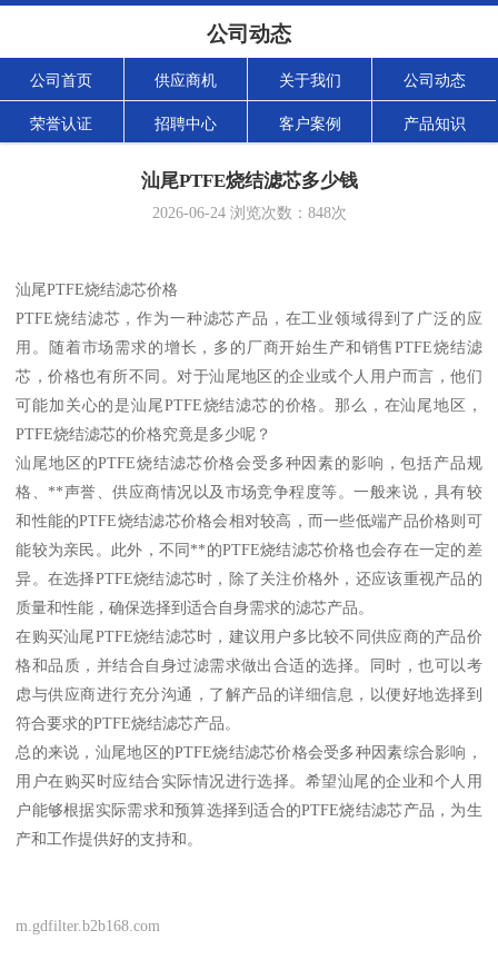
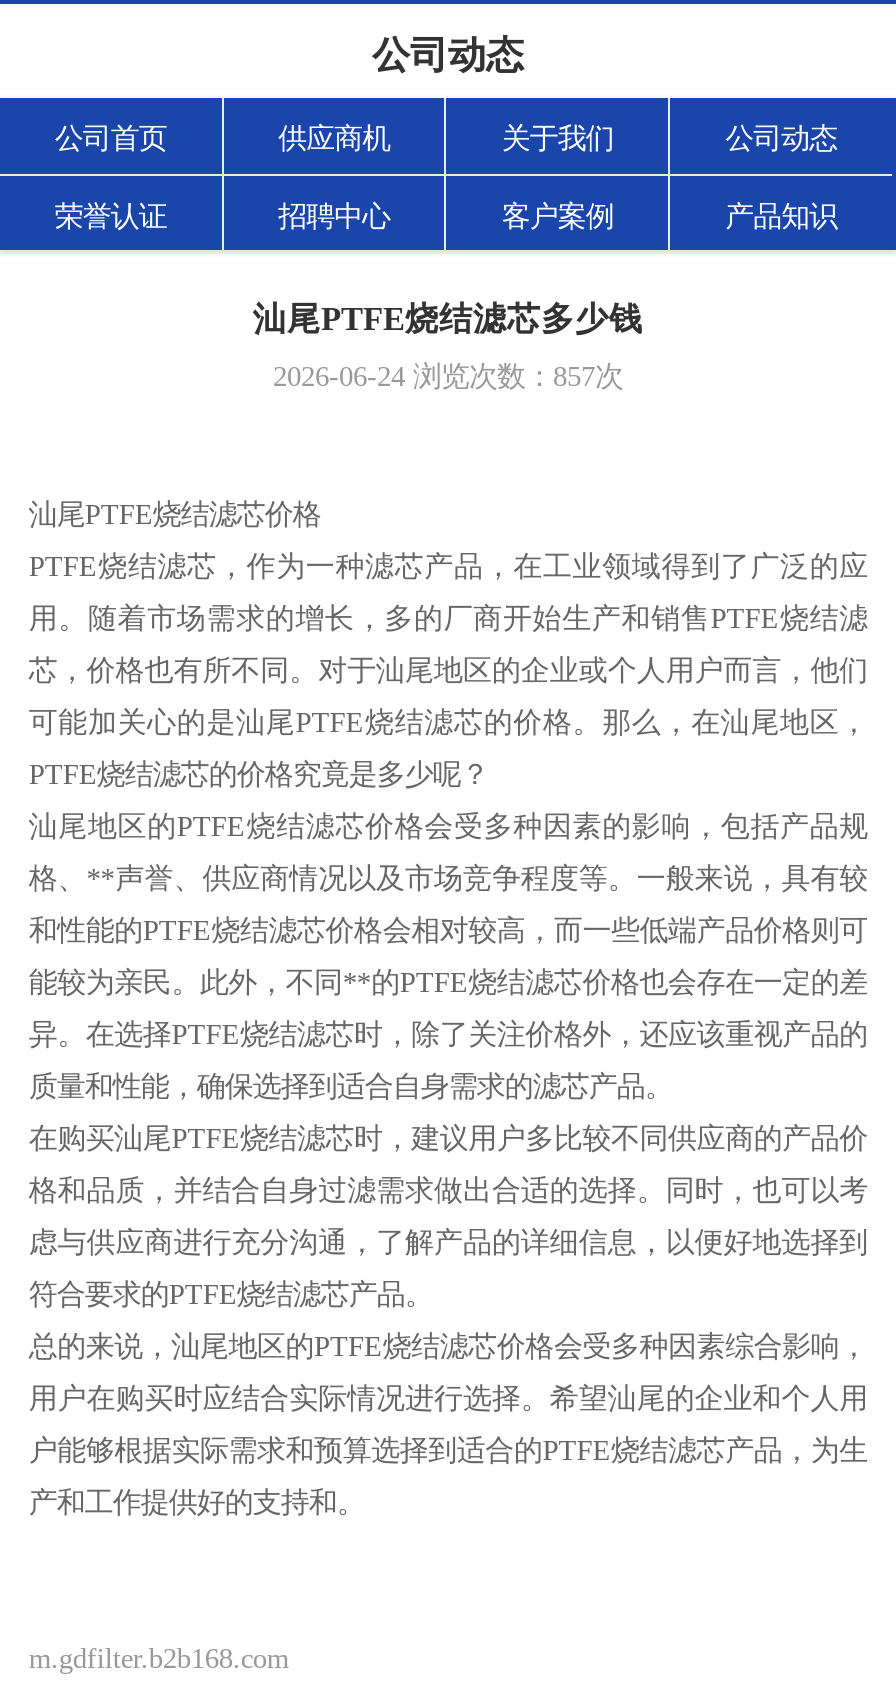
[152,204,346,222] 2026-06-24浏览次数：848次 -> [273,361,623,393] 2026-06-24浏览次数：857次

